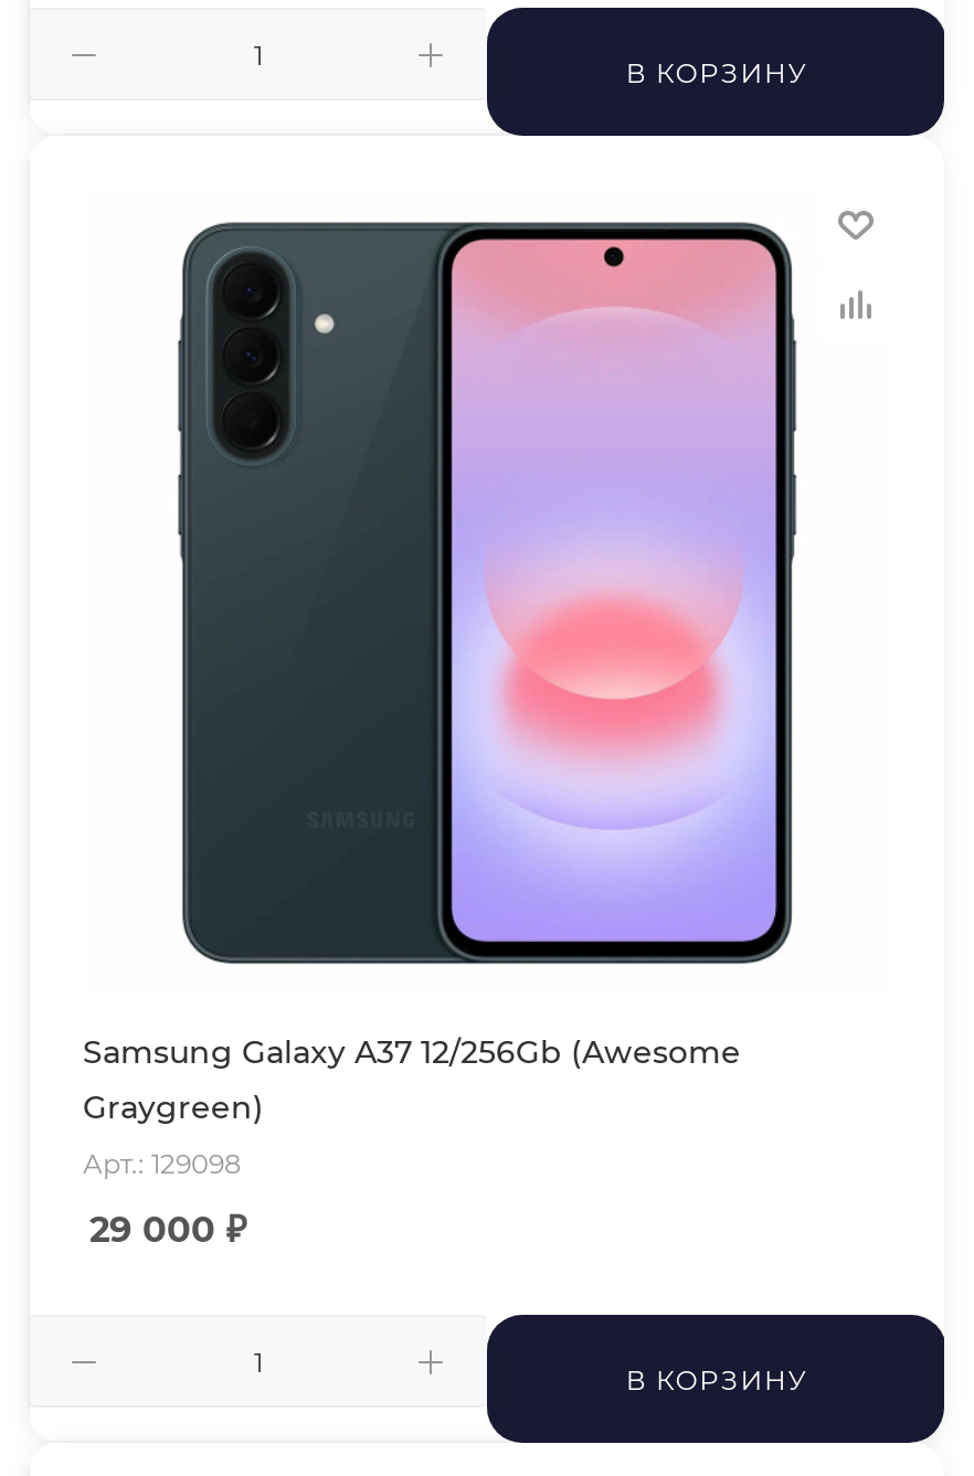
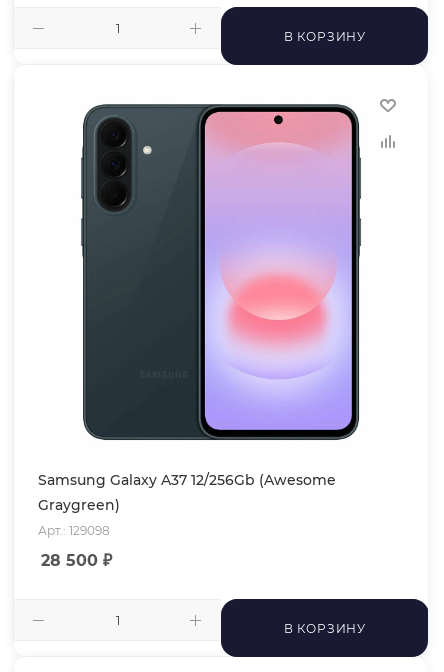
[89,1209,246,1251] 29 000 ₽ -> [41,551,112,570] 28 500 ₽

